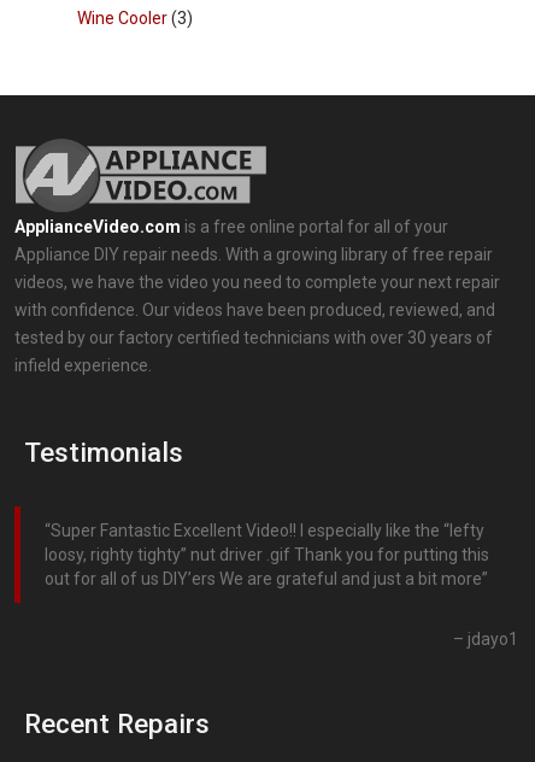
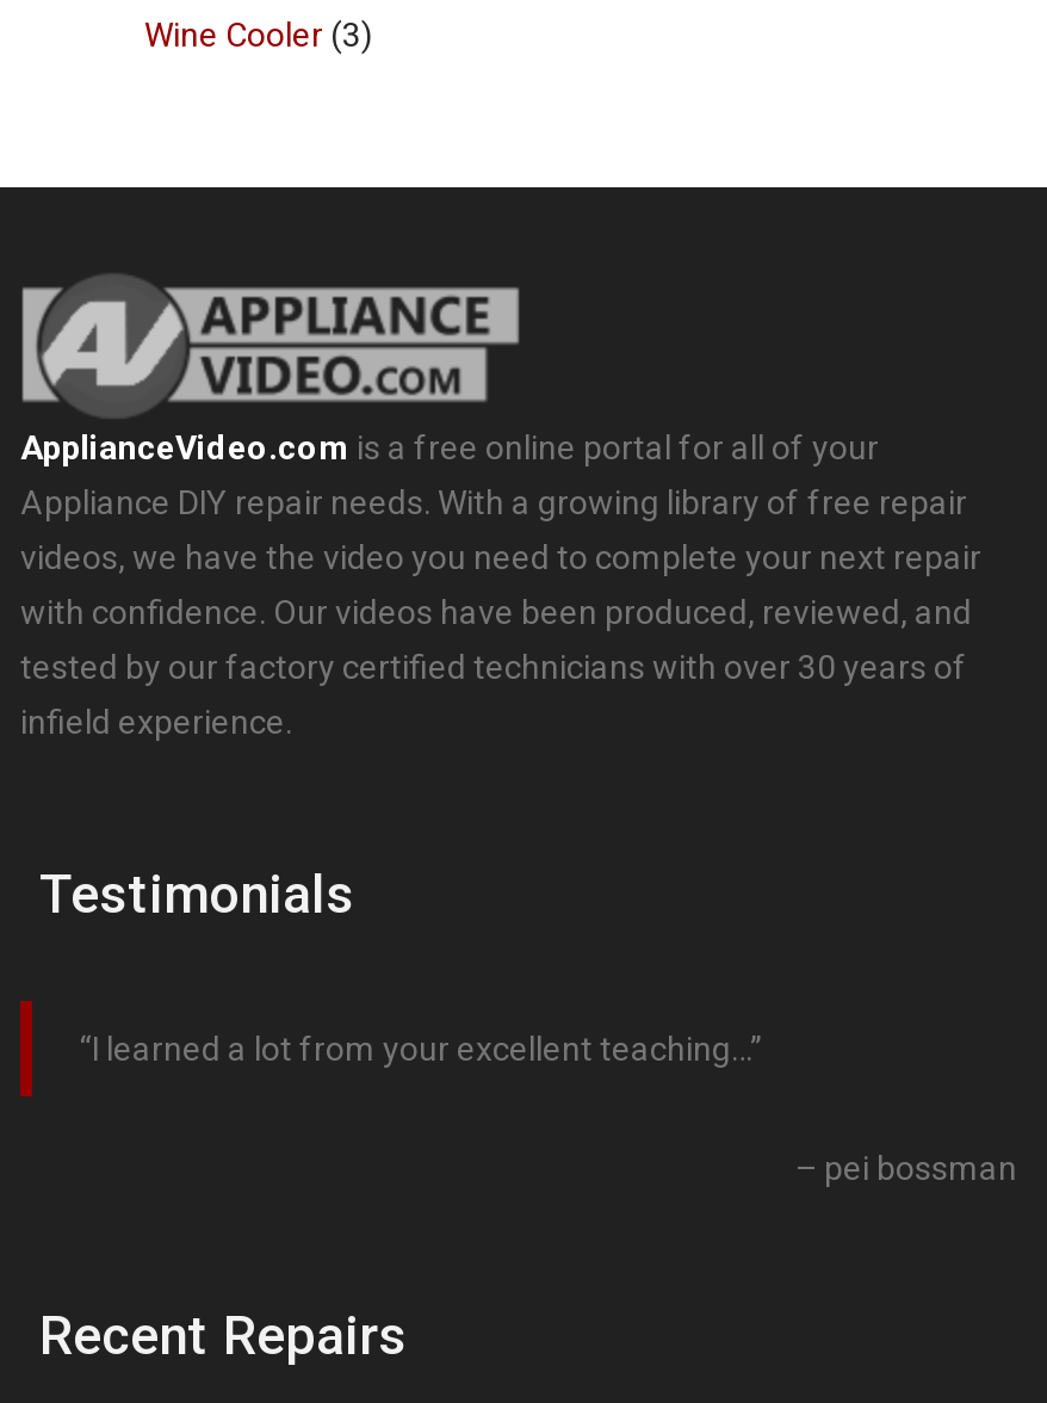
[45,520,489,588] Super Fantastic Excellent Video!! I especially like the “lefty | loosy, righty tighty” nut driver .gif Thank you for putting this | out for all of us DIY’ers We are grateful and just a bit more -> [92,1029,750,1067] I learned a lot from your excellent teaching…
[468,629,518,648] jdayo1 -> [824,1148,1017,1186] pei bossman

